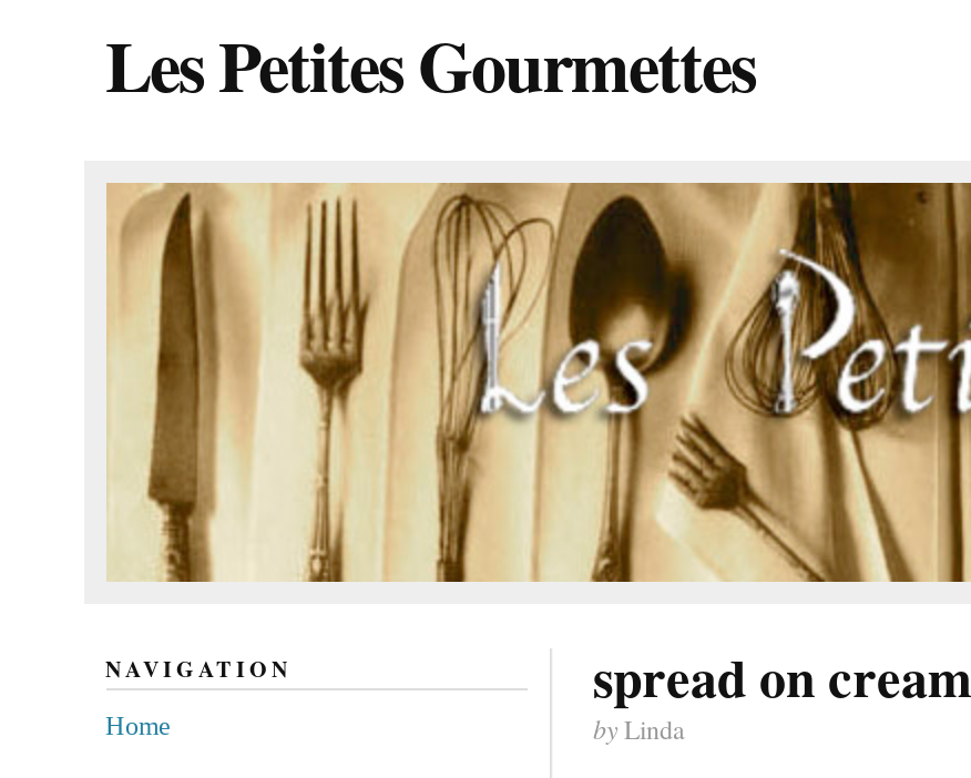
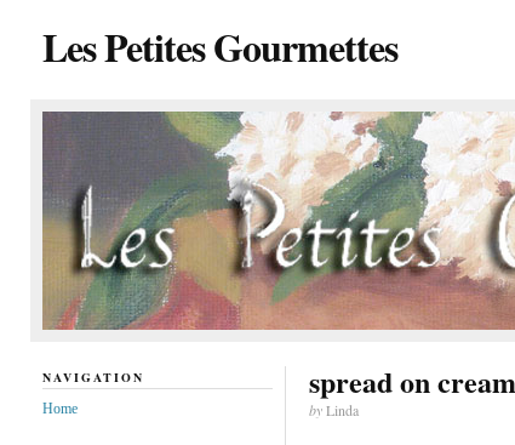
[106,181,964,584] [image] -> [41,110,511,331] [image]

